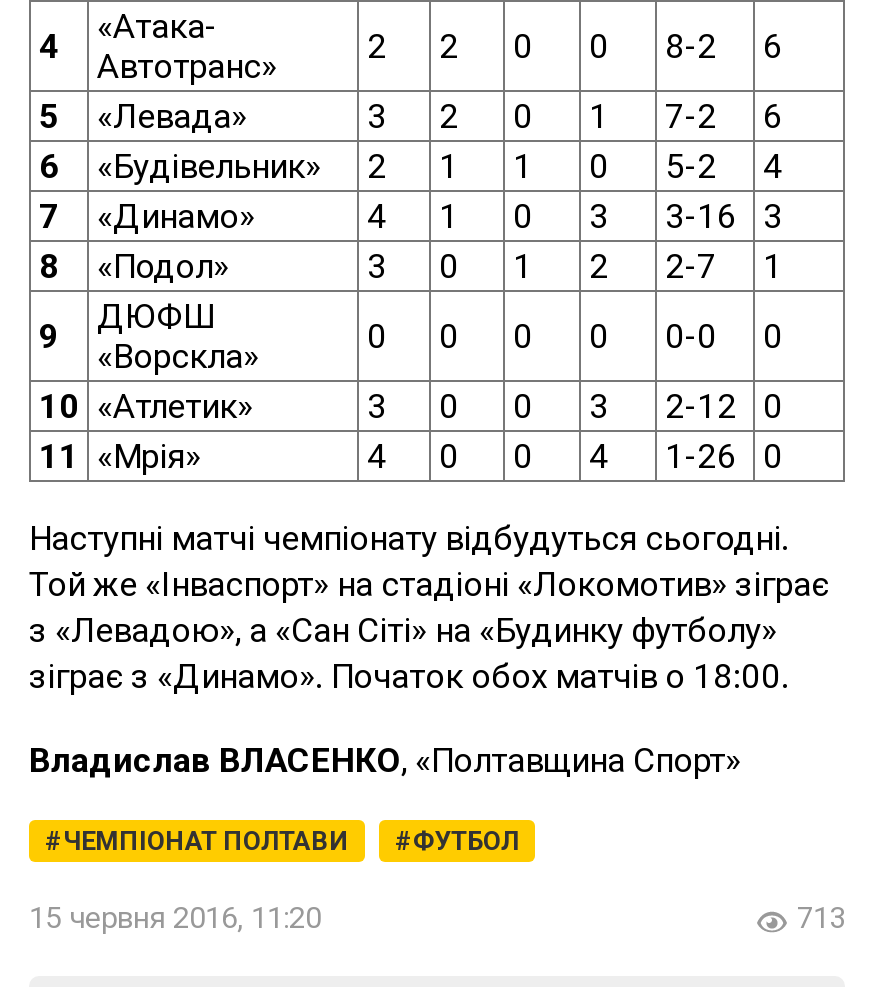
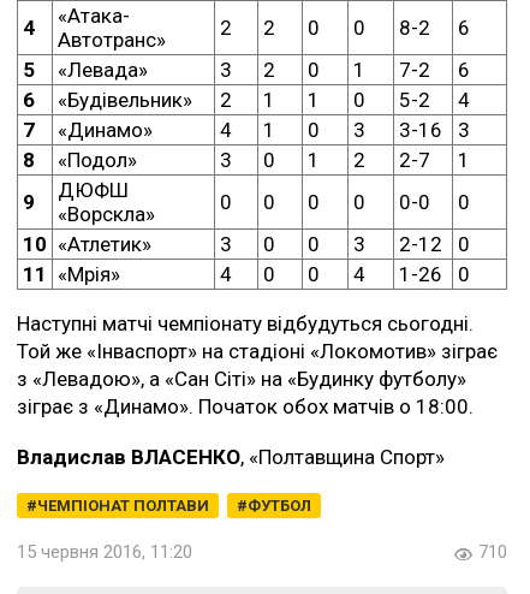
[797,900,845,936] 713 -> [478,541,507,562] 710

